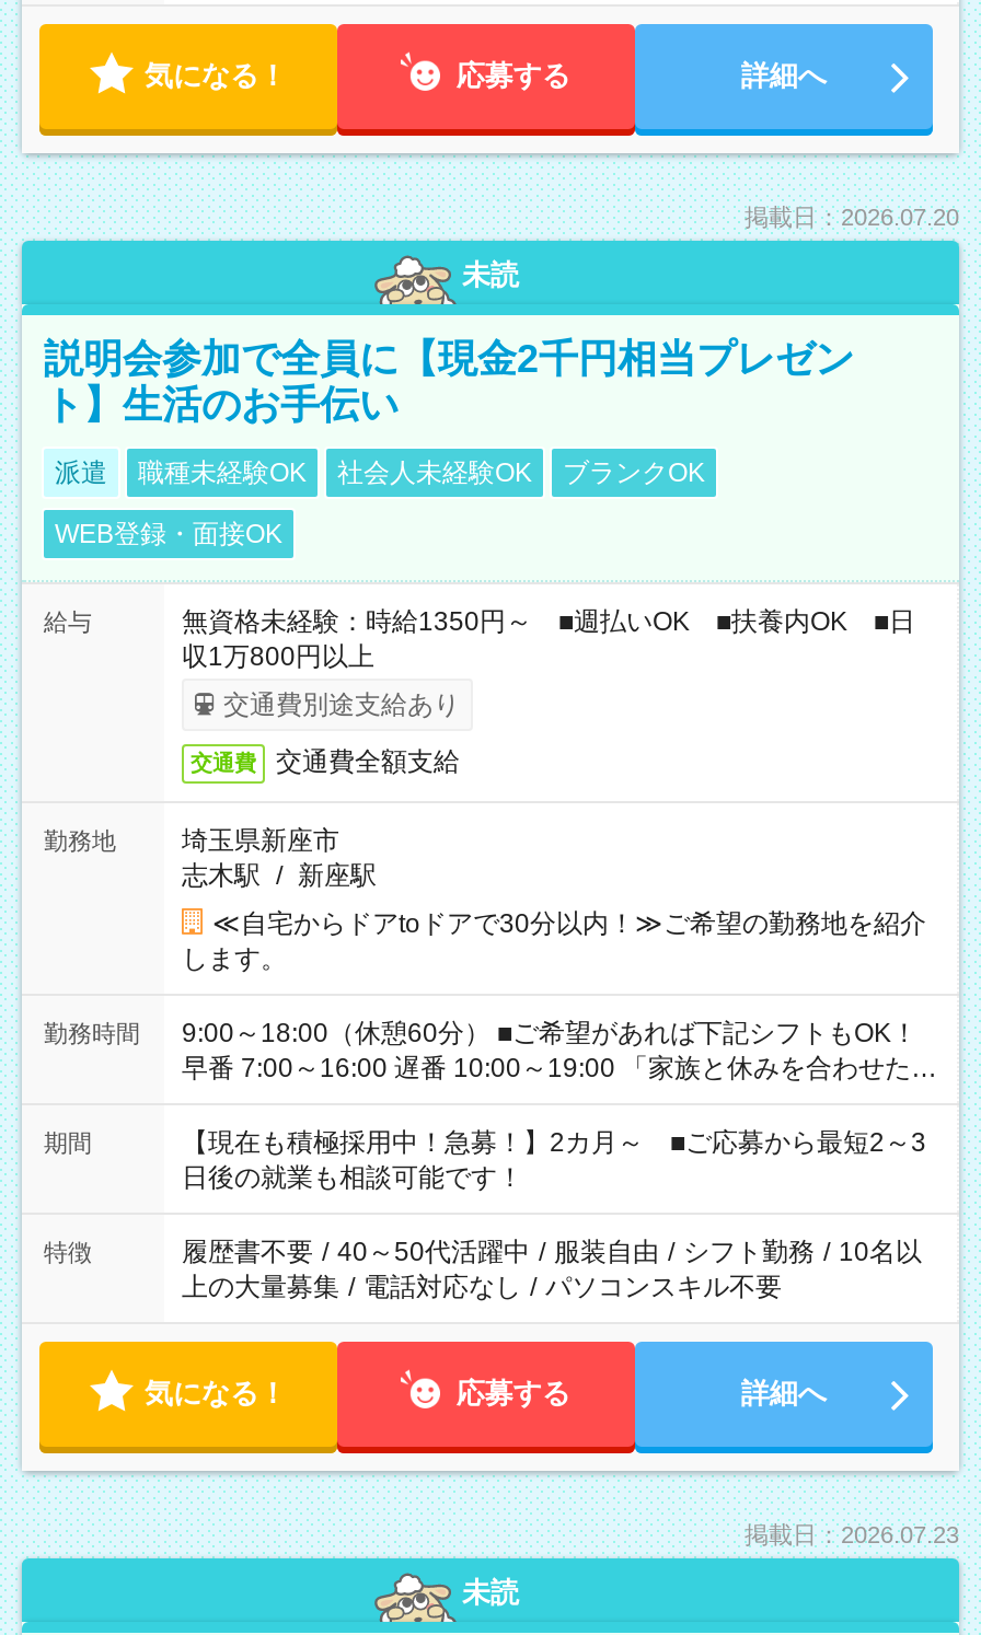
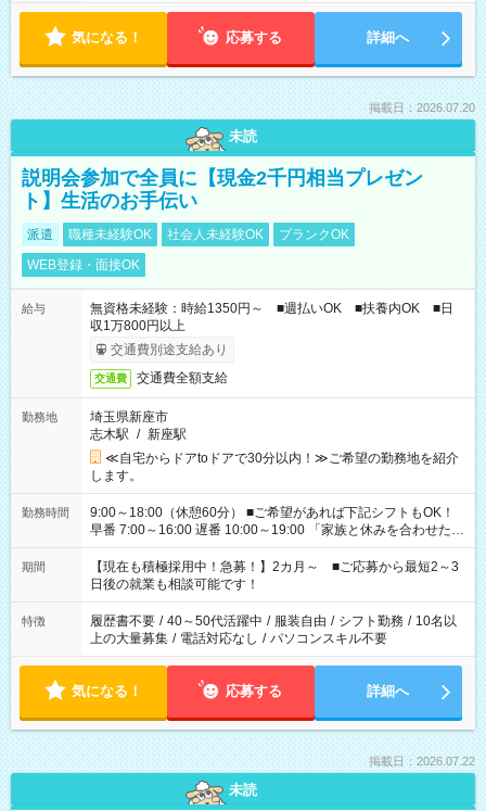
[745,1521,959,1547] 掲載日：2026.07.23 -> [369,755,475,768] 掲載日：2026.07.22

